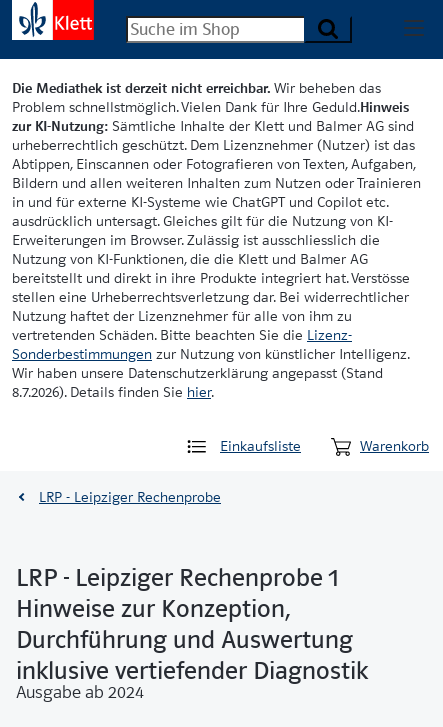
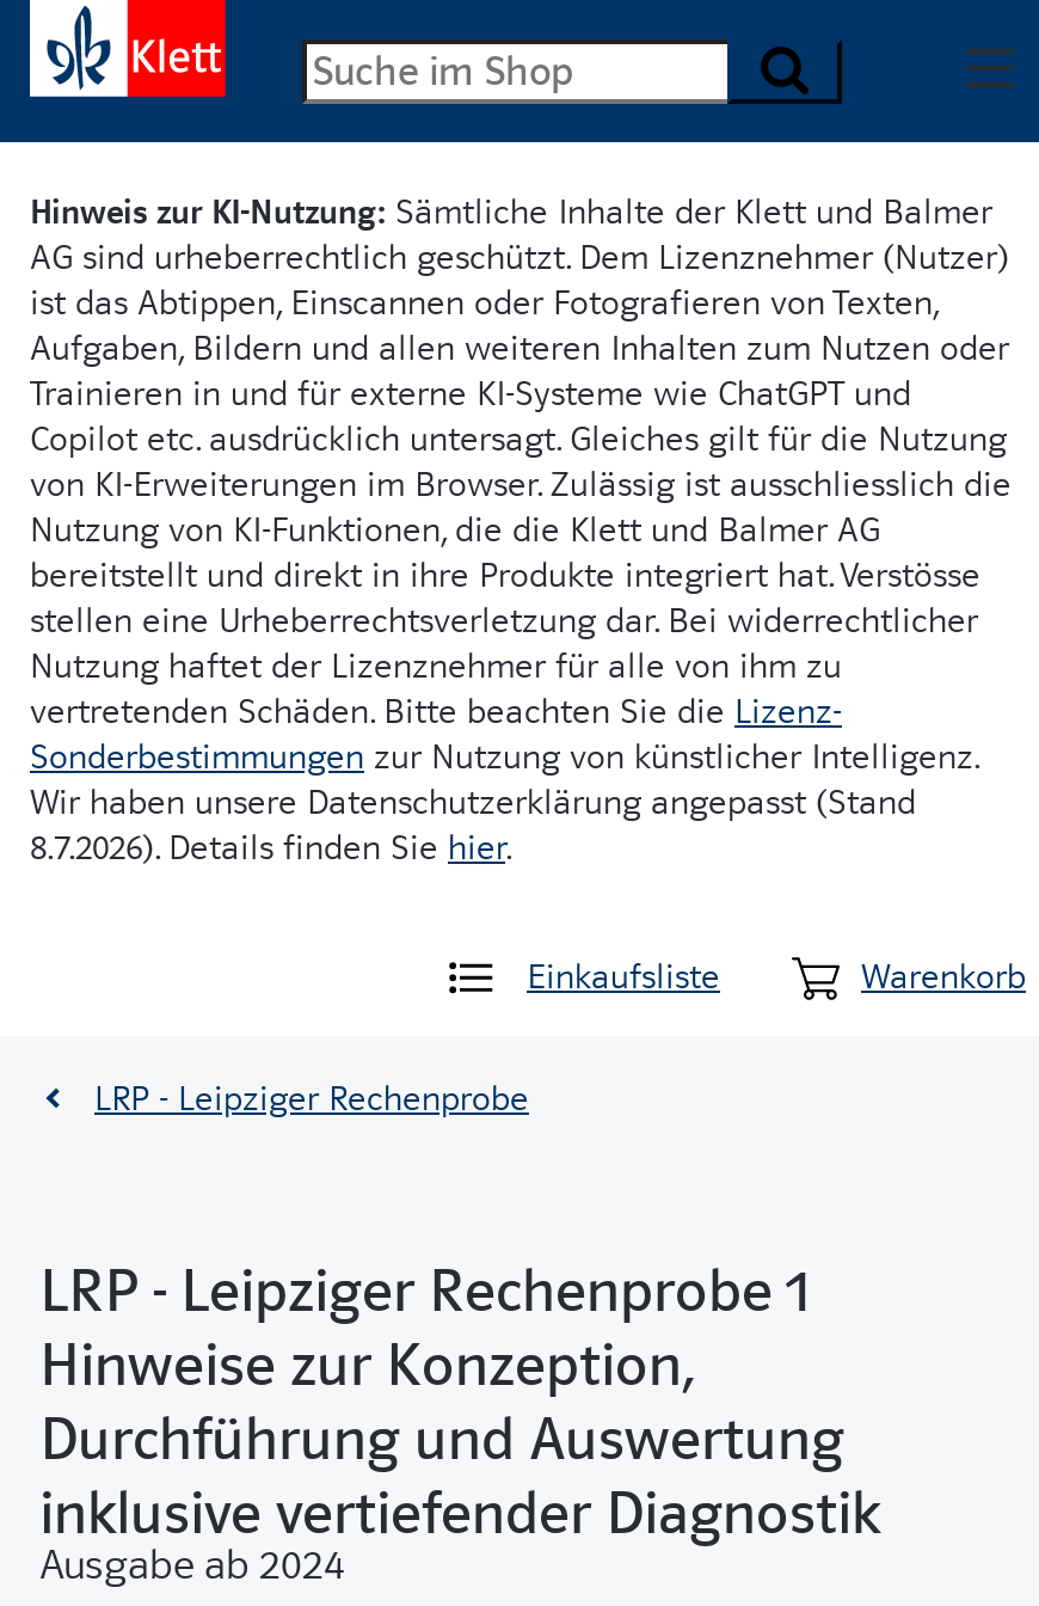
[12,79,421,249] Die Mediathek ist derzeit nicht erreichbar. Wir beheben das | Problem schnellstmöglich. Vielen Dank für Ihre Geduld.Hinweis | zur KI-Nutzung: Sämtliche Inhalte der Klett und Balmer AG sind | urheberrechtlich geschützt. Dem Lizenznehmer (Nutzer) ist das | Abtippen, Einscannen oder Fotografieren von Texten, Aufgaben, | Bildern und allen weiteren Inhalten zum Nutzen oder Trainieren | in und für externe KI-Systeme wie ChatGPT und Copilot etc. | ausdrücklich untersagt. Gleiches gilt für die Nutzung von KI- | Erweiterungen im Browser. Zulässig ist ausschliesslich die -> [30,190,1012,505] Hinweis zur KI-Nutzung: Sämtliche Inhalte der Klett und Balmer | AG sind urheberrechtlich geschützt. Dem Lizenznehmer (Nutzer) | ist das Abtippen, Einscannen oder Fotografieren von Texten, | Aufgaben, Bildern und allen weiteren Inhalten zum Nutzen oder | Trainieren in und für externe KI-Systeme wie ChatGPT und | Copilot etc. ausdrücklich untersagt. Gleiches gilt für die Nutzung | von KI-Erweiterungen im Browser. Zulässig ist ausschliesslich die

